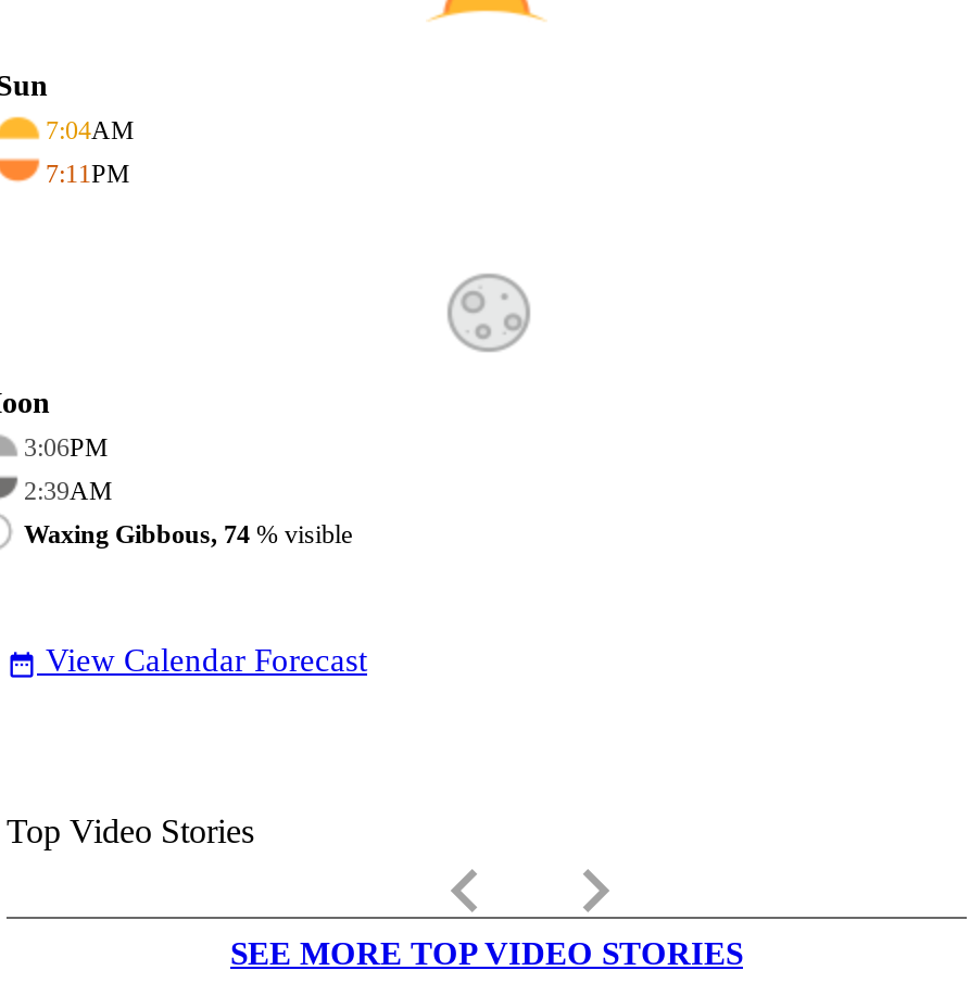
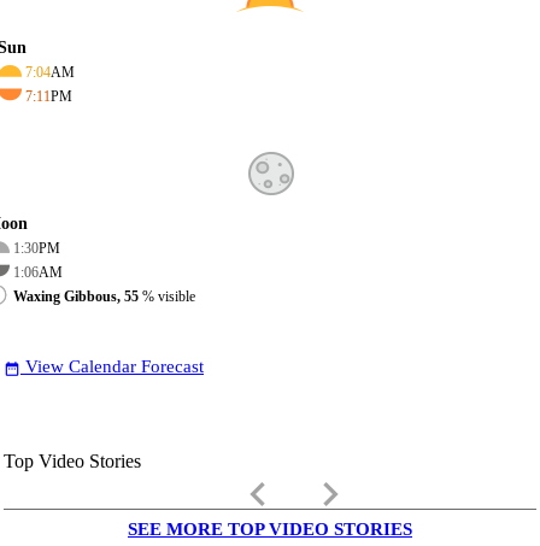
[24,432,109,462] 3:06PM -> [13,240,60,257] 1:30PM
[24,476,113,506] 2:39AM -> [13,264,63,281] 1:06AM
[24,519,352,549] Waxing Gibbous, 74% visible -> [13,288,195,305] Waxing Gibbous, 55% visible

